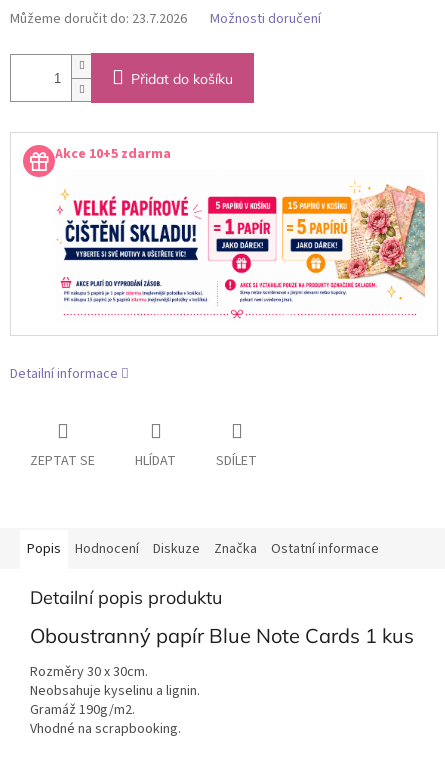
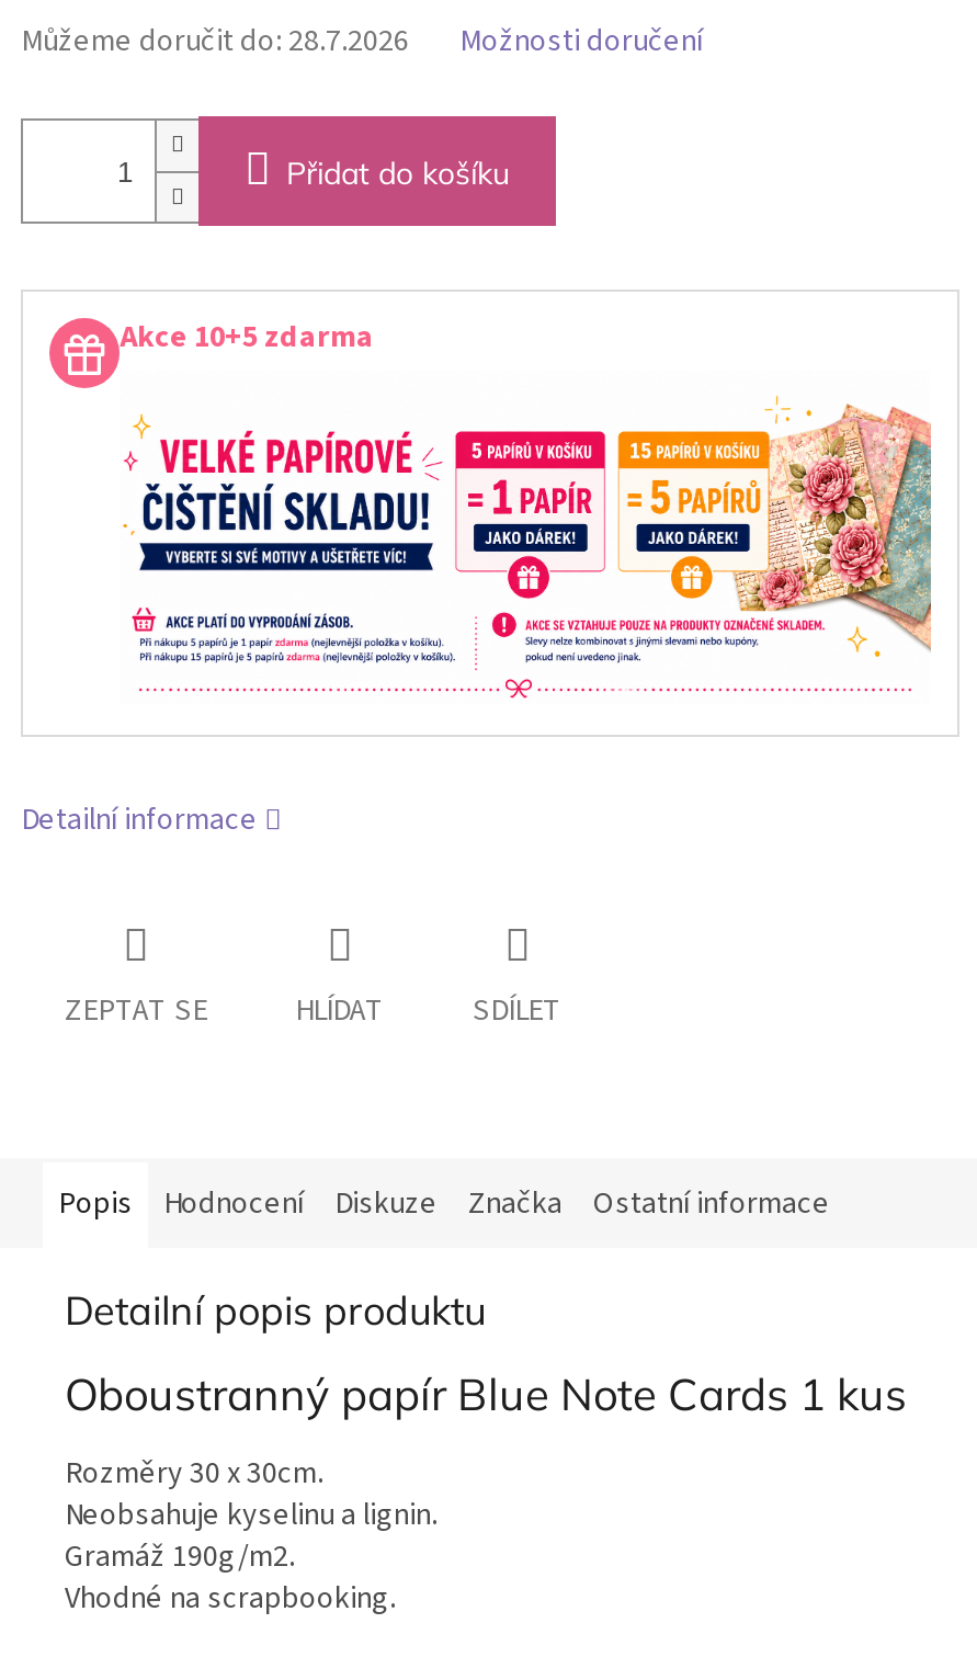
[10,9,187,29] Můžeme doručit do: 23.7.2026 -> [21,21,409,64] Můžeme doručit do: 28.7.2026

